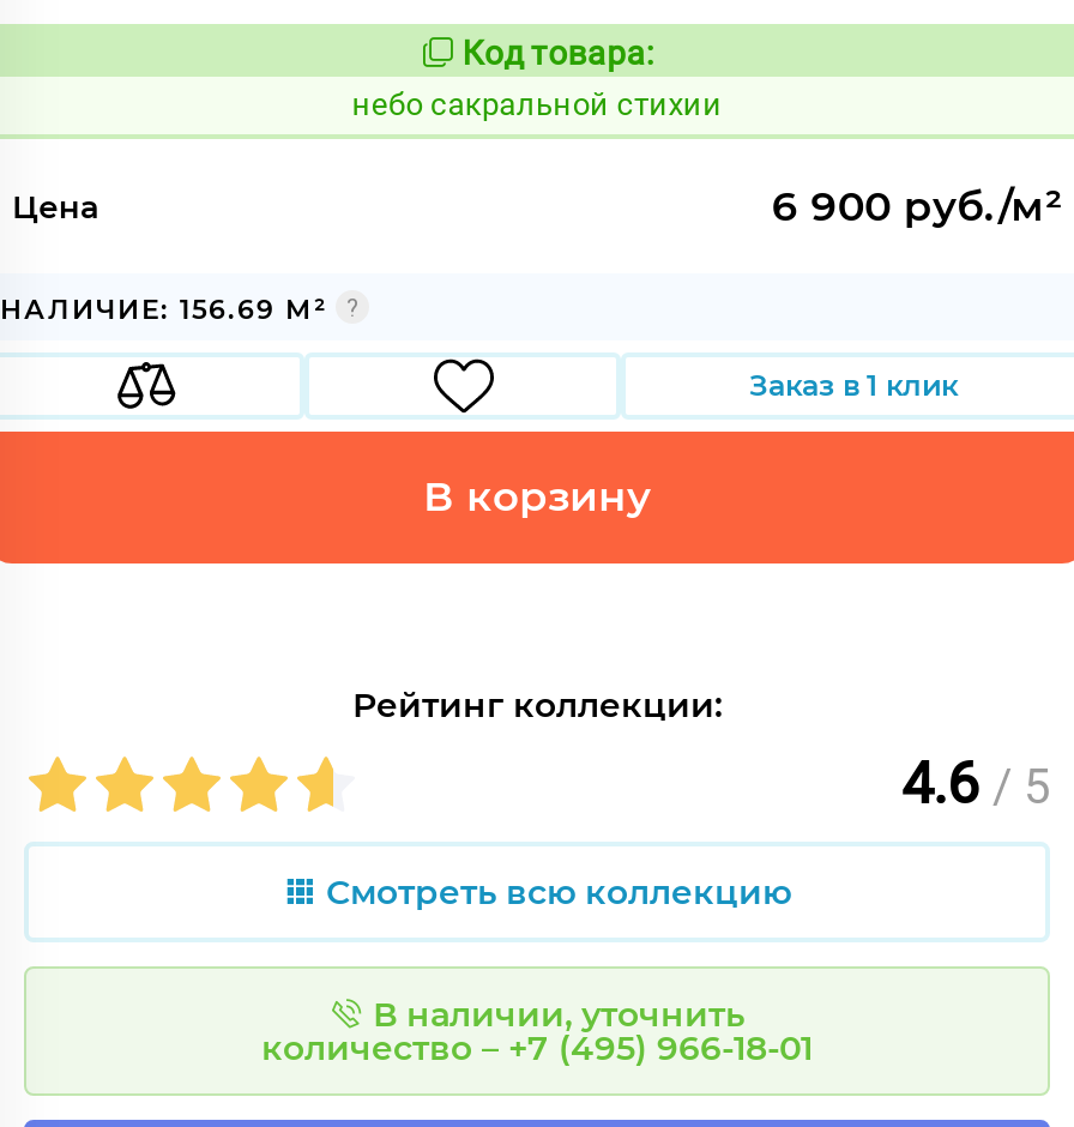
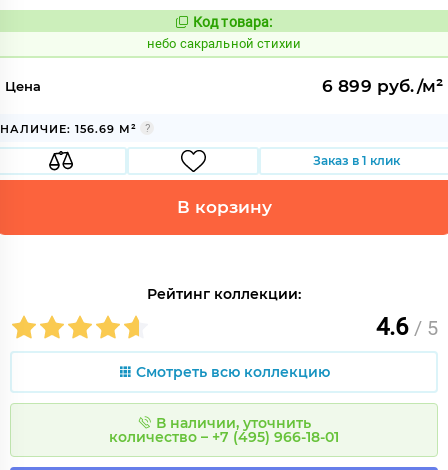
[772,182,1062,230] 6 900 руб./м² -> [322,76,443,96] 6 899 руб./м²

